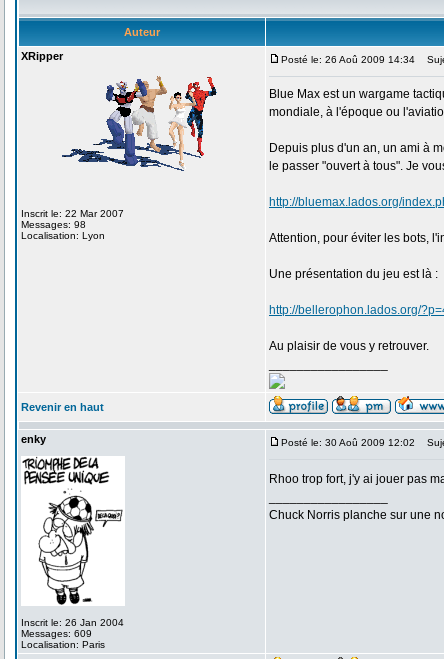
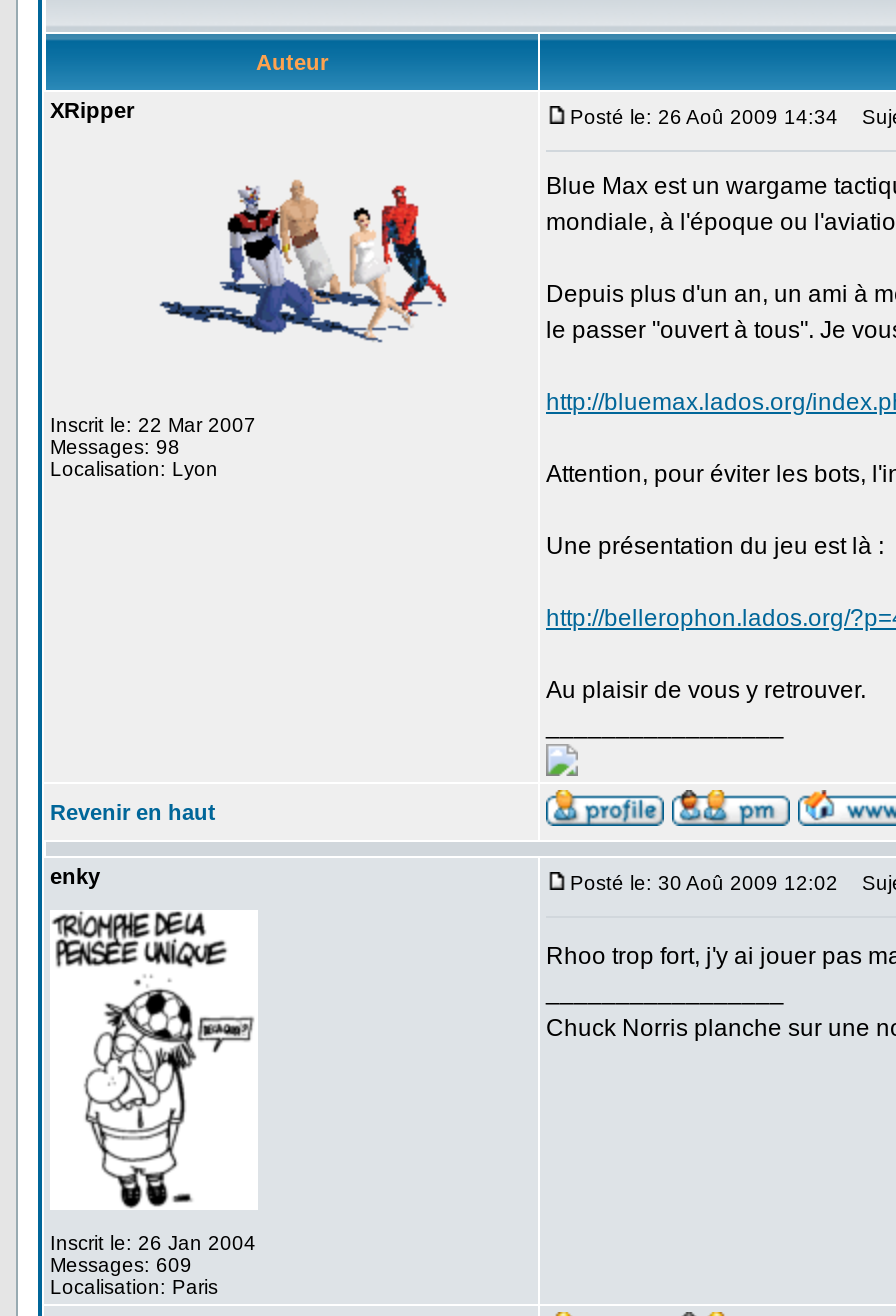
[61,76,219,169] [image] -> [134,152,448,342] [image]

